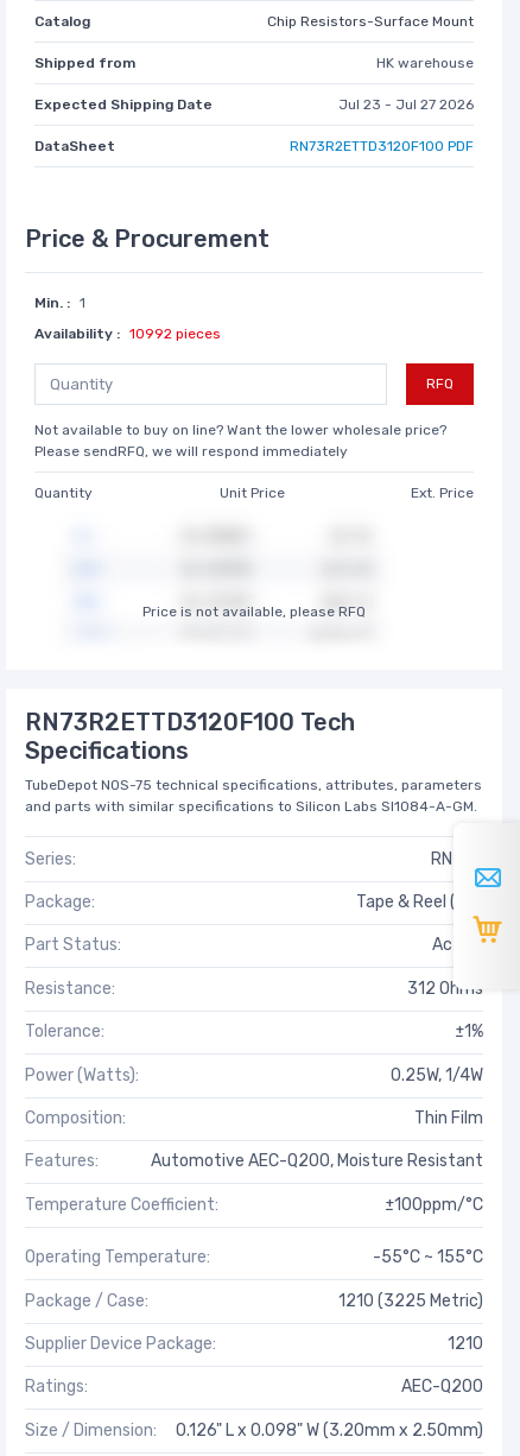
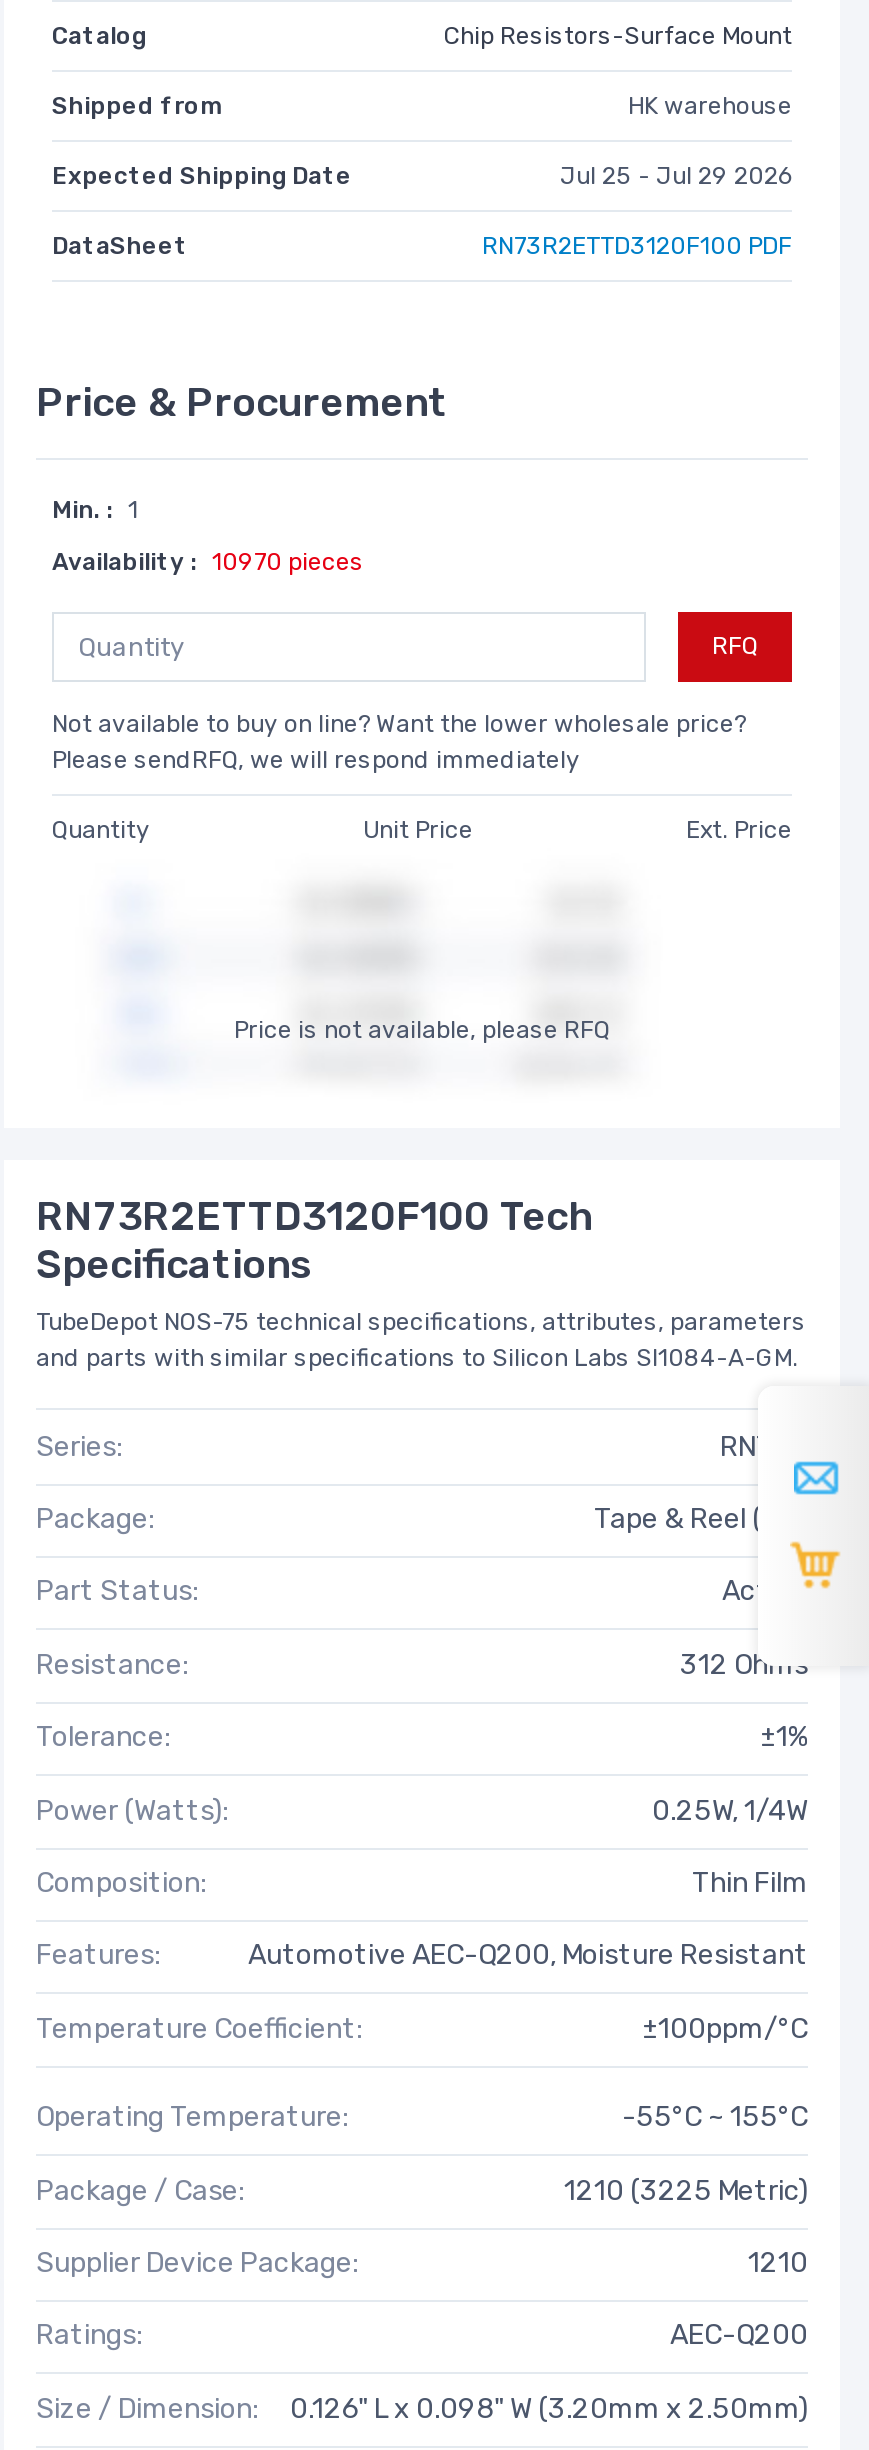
[338,96,474,112] Jul 23 - Jul 27 2026 -> [560,161,792,189] Jul 25 - Jul 29 2026
[34,325,221,341] Availability : 10992 pieces -> [52,547,364,575] Availability : 10970 pieces

